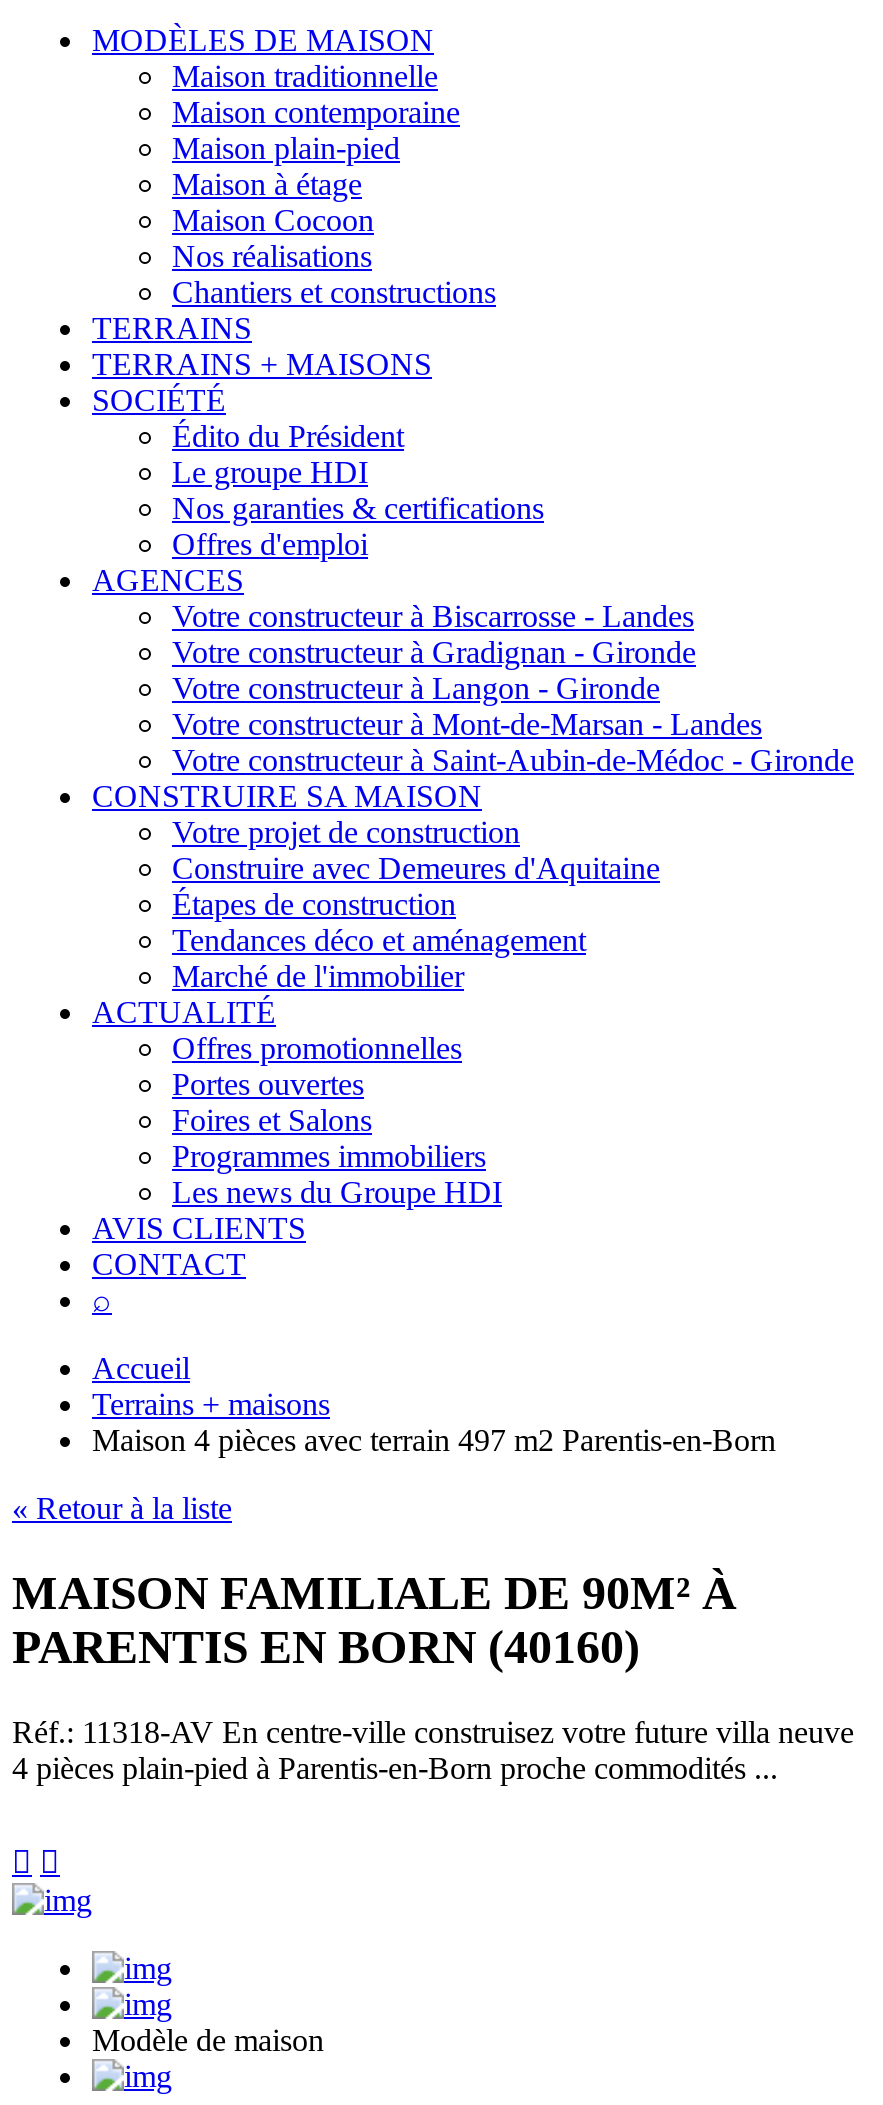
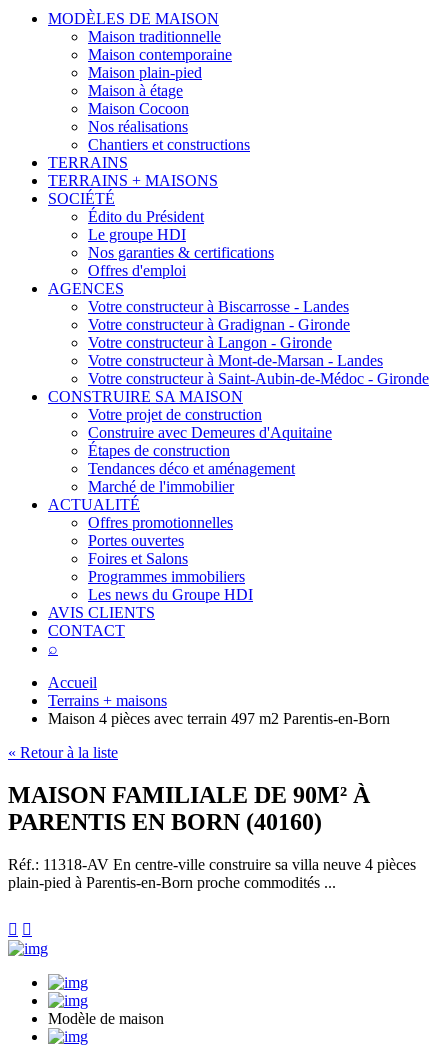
[12,1715,854,1785] Réf.: 11318-AV En centre-ville construisez votre future villa neuve | 4 pièces plain-pied à Parentis-en-Born proche commodités ... -> [8,856,416,891] Réf.: 11318-AV En centre-ville construire sa villa neuve 4 pièces | plain-pied à Parentis-en-Born proche commodités ...

